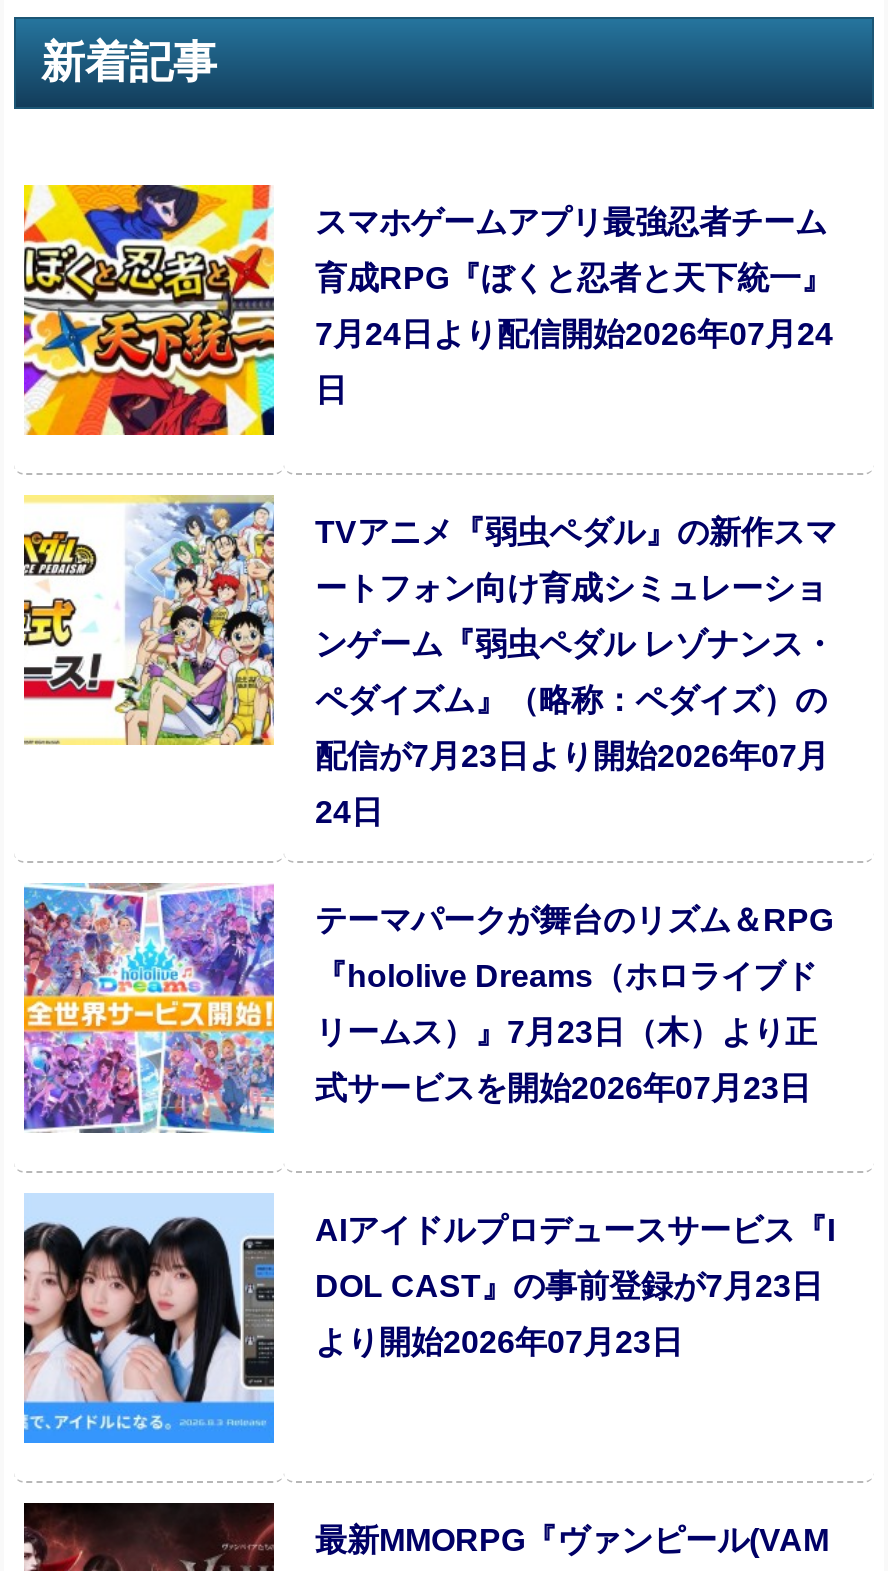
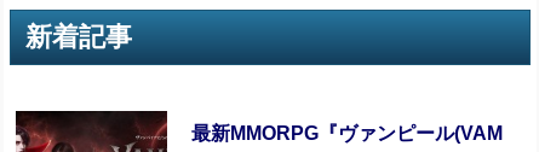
[22,183,833,437] [image] | スマホゲームアプリ最強忍者チーム | 育成RPG『ぼくと忍者と天下統一』 | 7月24日より配信開始2026年07月24 | 日 -> none
[22,493,837,1105] [image] | TVアニメ『弱虫ペダル』の新作スマ | ートフォン向け育成シミュレーショ | ンゲーム『弱虫ペダル レゾナンス・ | ペダイズム』（略称：ペダイズ）の | 配信が7月23日より開始2026年07月 | 24日 | テーマパークが舞台のリズム＆RPG | 『hololive Dreams（ホロライブド | リームス）』7月23日（木）より正 | 式サービスを開始2026年07月23日 -> none
[22,881,276,1135] [image] -> none
[22,1193,835,1445] [image] | AIアイドルプロデュースサービス『I | DOL CAST』の事前登録が7月23日 | より開始2026年07月23日 -> none

